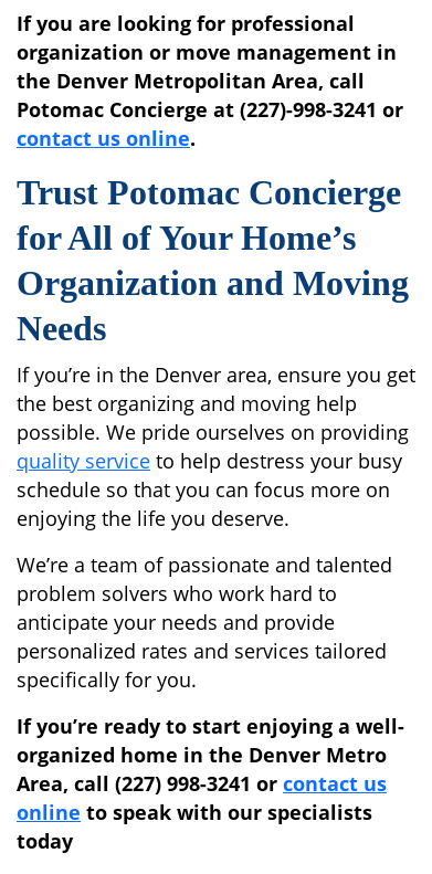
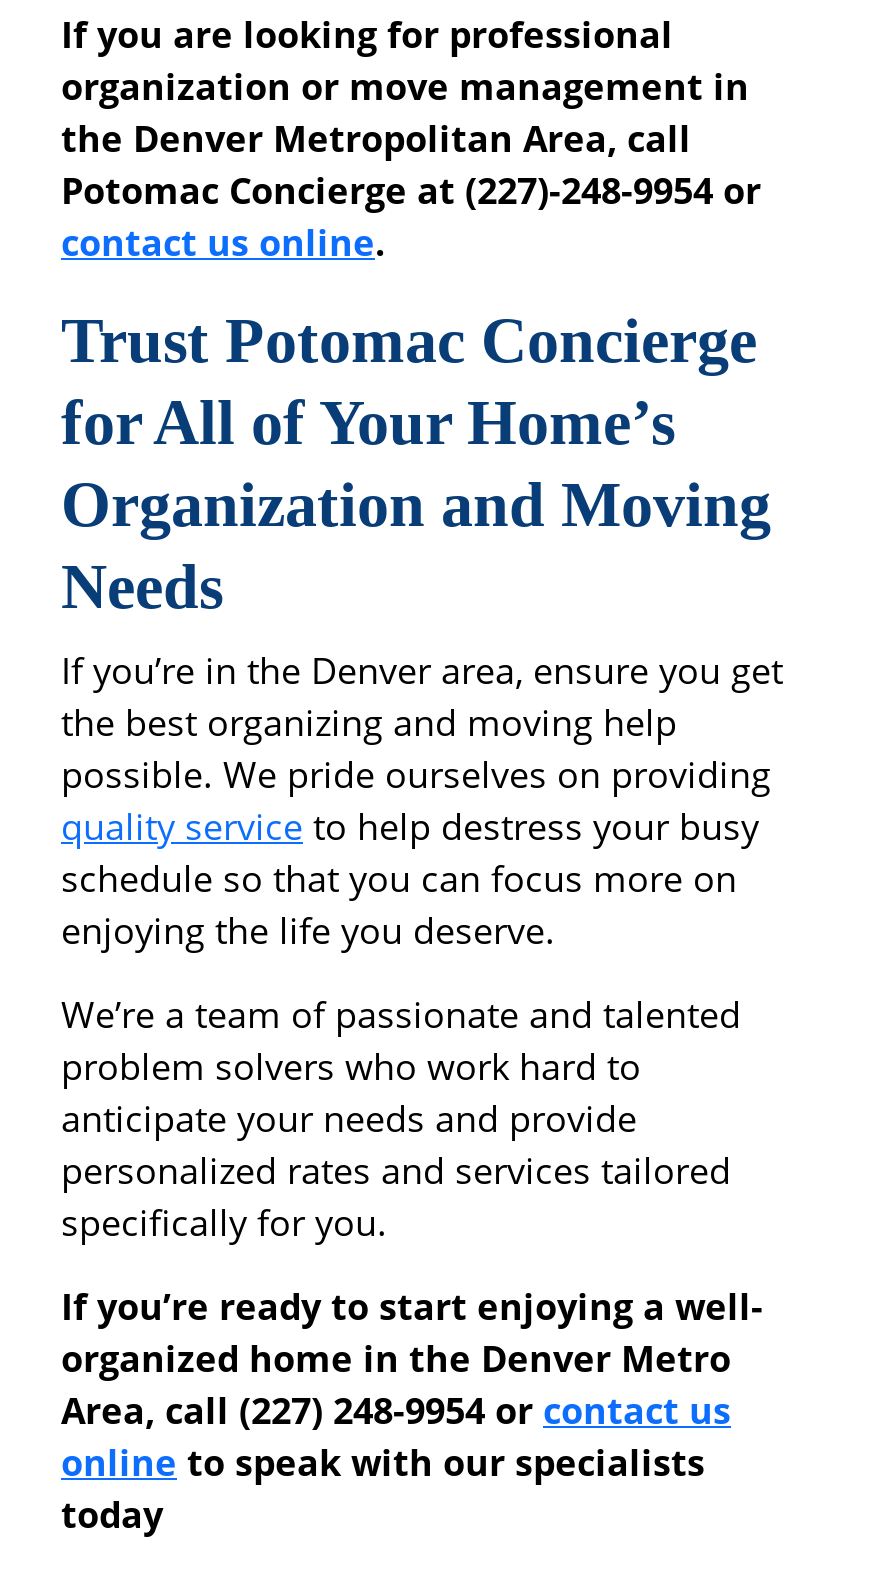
[17,96,403,123] Potomac Concierge at (227)-998-3241 or -> [61,166,761,214] Potomac Concierge at (227)-248-9954 or
[17,770,387,797] Area, call (227) 998-3241 or contact us -> [61,1386,731,1434] Area, call (227) 248-9954 or contact us

